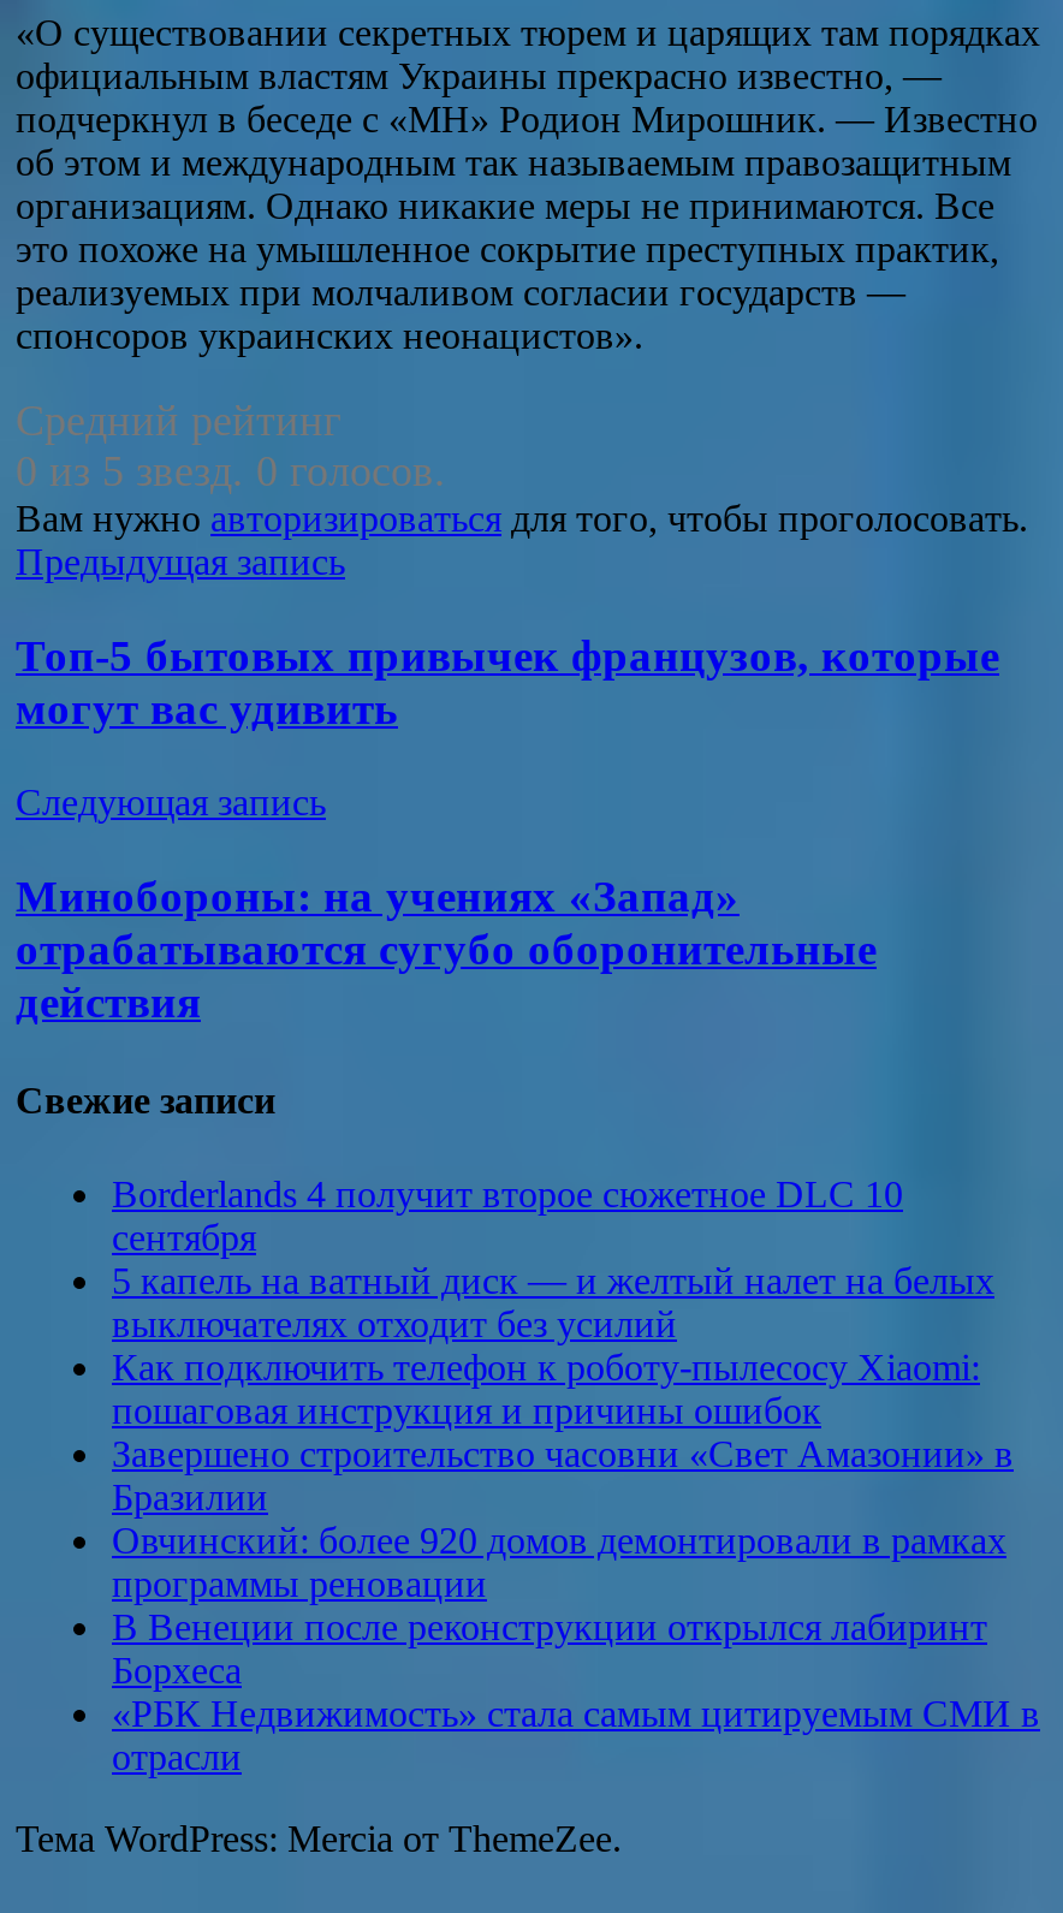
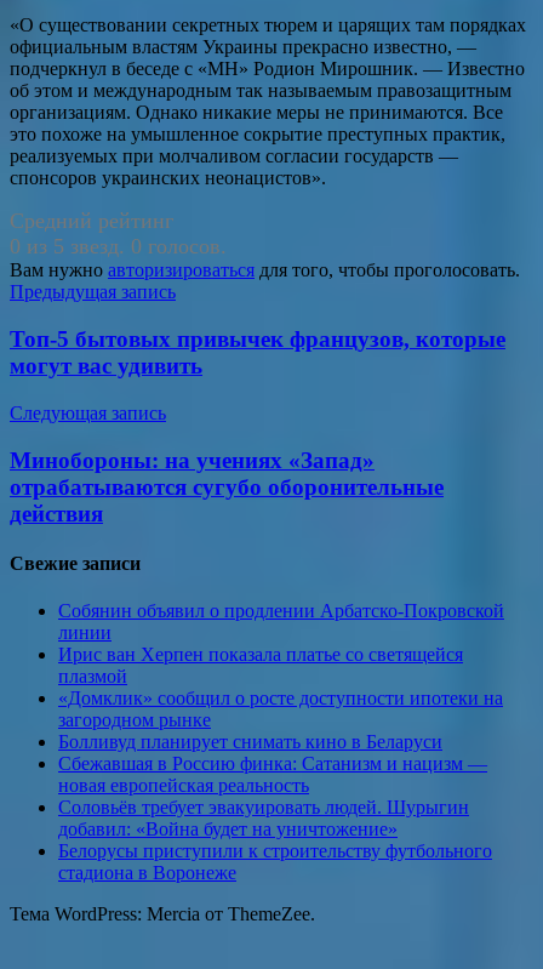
[112,1174,1040,1777] Borderlands 4 получит второе сюжетное DLC 10 | сентября | 5 капель на ватный диск — и желтый налет на белых | выключателях отходит без усилий | Как подключить телефон к роботу-пылесосу Xiaomi: | пошаговая инструкция и причины ошибок | Завершено строительство часовни «Свет Амазонии» в | Бразилии | Овчинский: более 920 домов демонтировали в рамках | программы реновации | В Венеции после реконструкции открылся лабиринт | Борхеса | «РБК Недвижимость» стала самым цитируемым СМИ в | отрасли -> [58,600,504,883] Собянин объявил о продлении Арбатско-Покровской | линии | Ирис ван Херпен показала платье со светящейся | плазмой | «Домклик» сообщил о росте доступности ипотеки на | загородном рынке | Болливуд планирует снимать кино в Беларуси | Сбежавшая в Россию финка: Сатанизм и нацизм — | новая европейская реальность | Соловьёв требует эвакуировать людей. Шурыгин | добавил: «Война будет на уничтожение» | Белорусы приступили к строительству футбольного | стадиона в Воронеже

